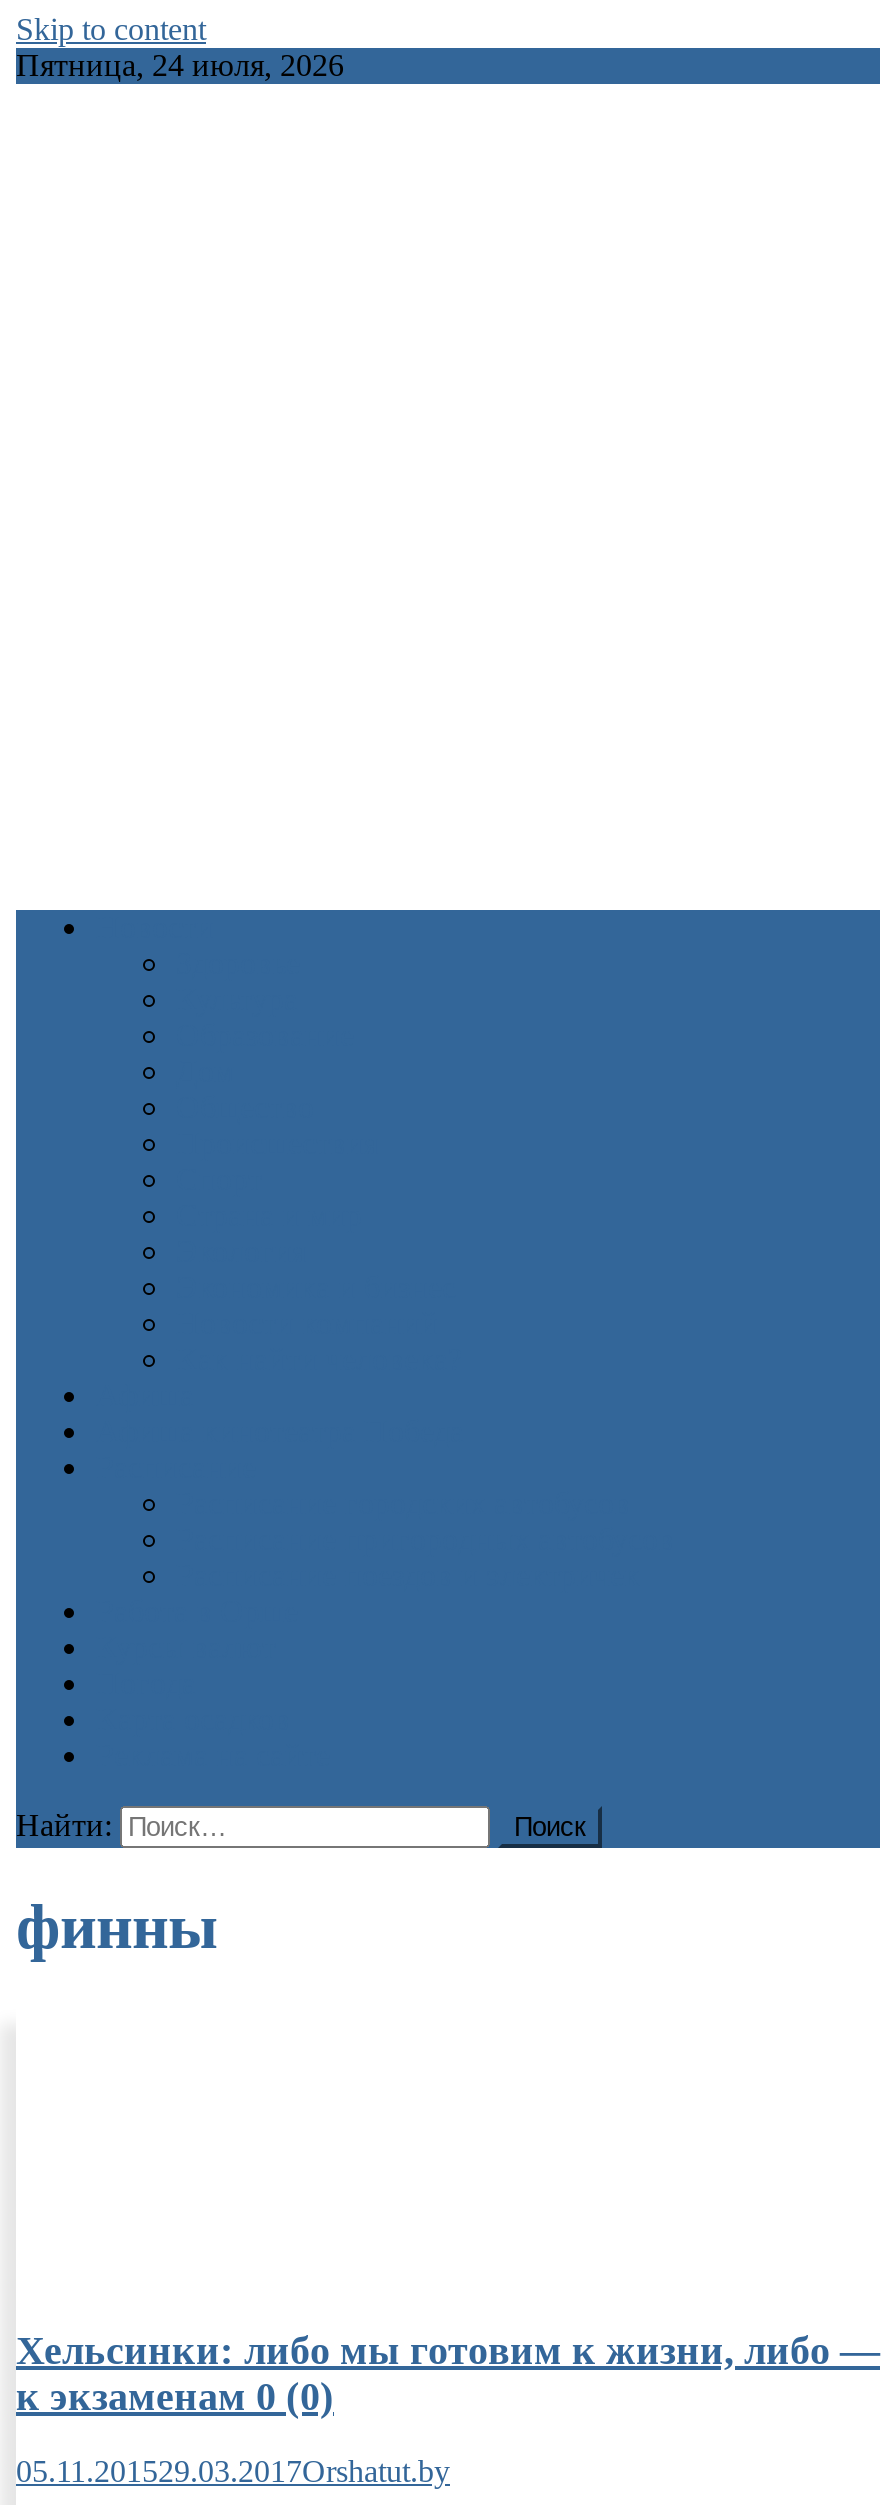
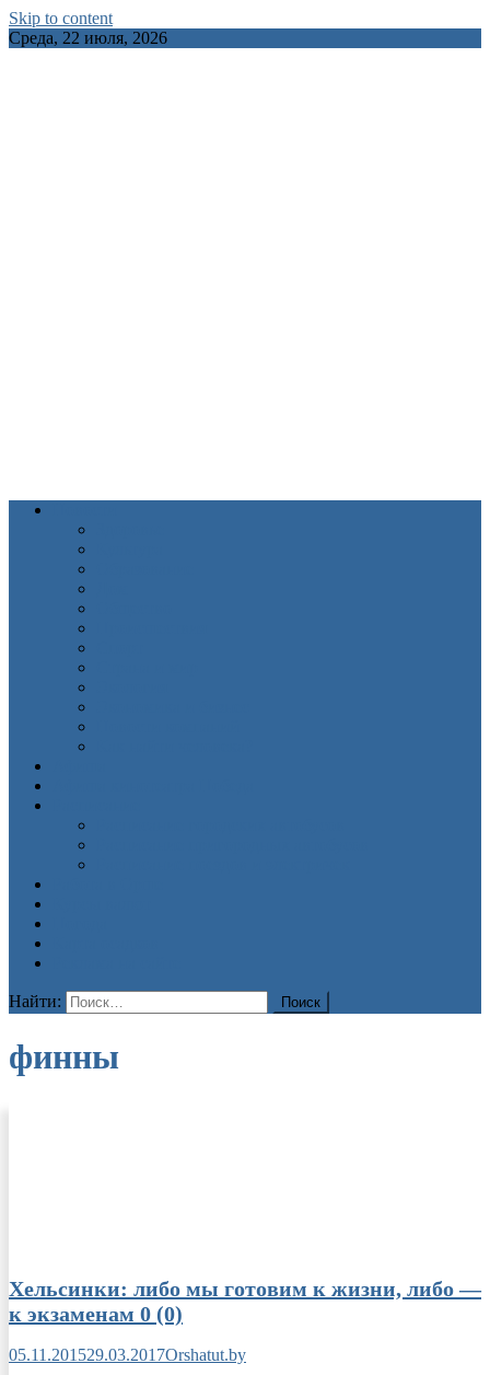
[16,48,344,82] Пятница, 24 июля, 2026 -> [9,28,167,47] Среда, 22 июля, 2026

